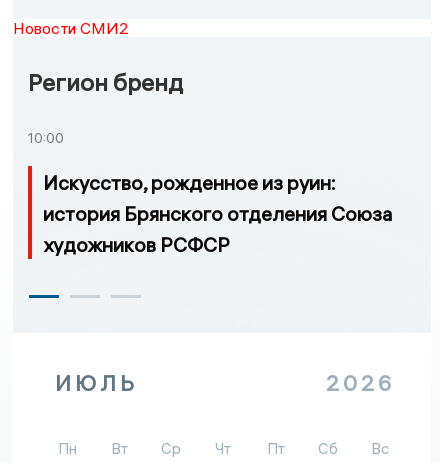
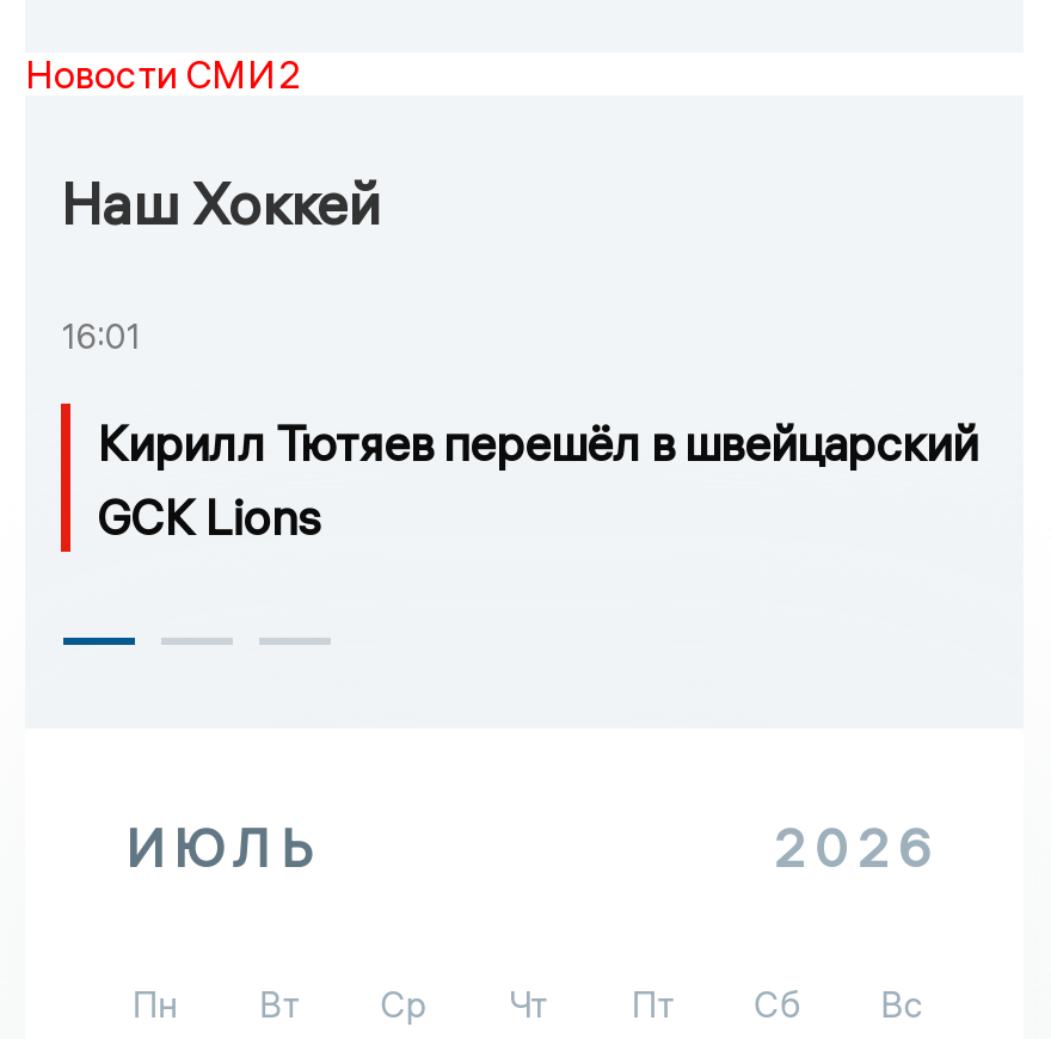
[28,67,183,97] Регион бренд -> [61,167,381,238] Наш Хоккей
[28,129,64,147] 10:00 -> [61,315,140,358] 16:01
[43,170,392,257] Искусство, рожденное из руин: | история Брянского отделения Союза | художников РСФСР -> [97,412,978,546] Кирилл Тютяев перешёл в швейцарский | GCK Lions

